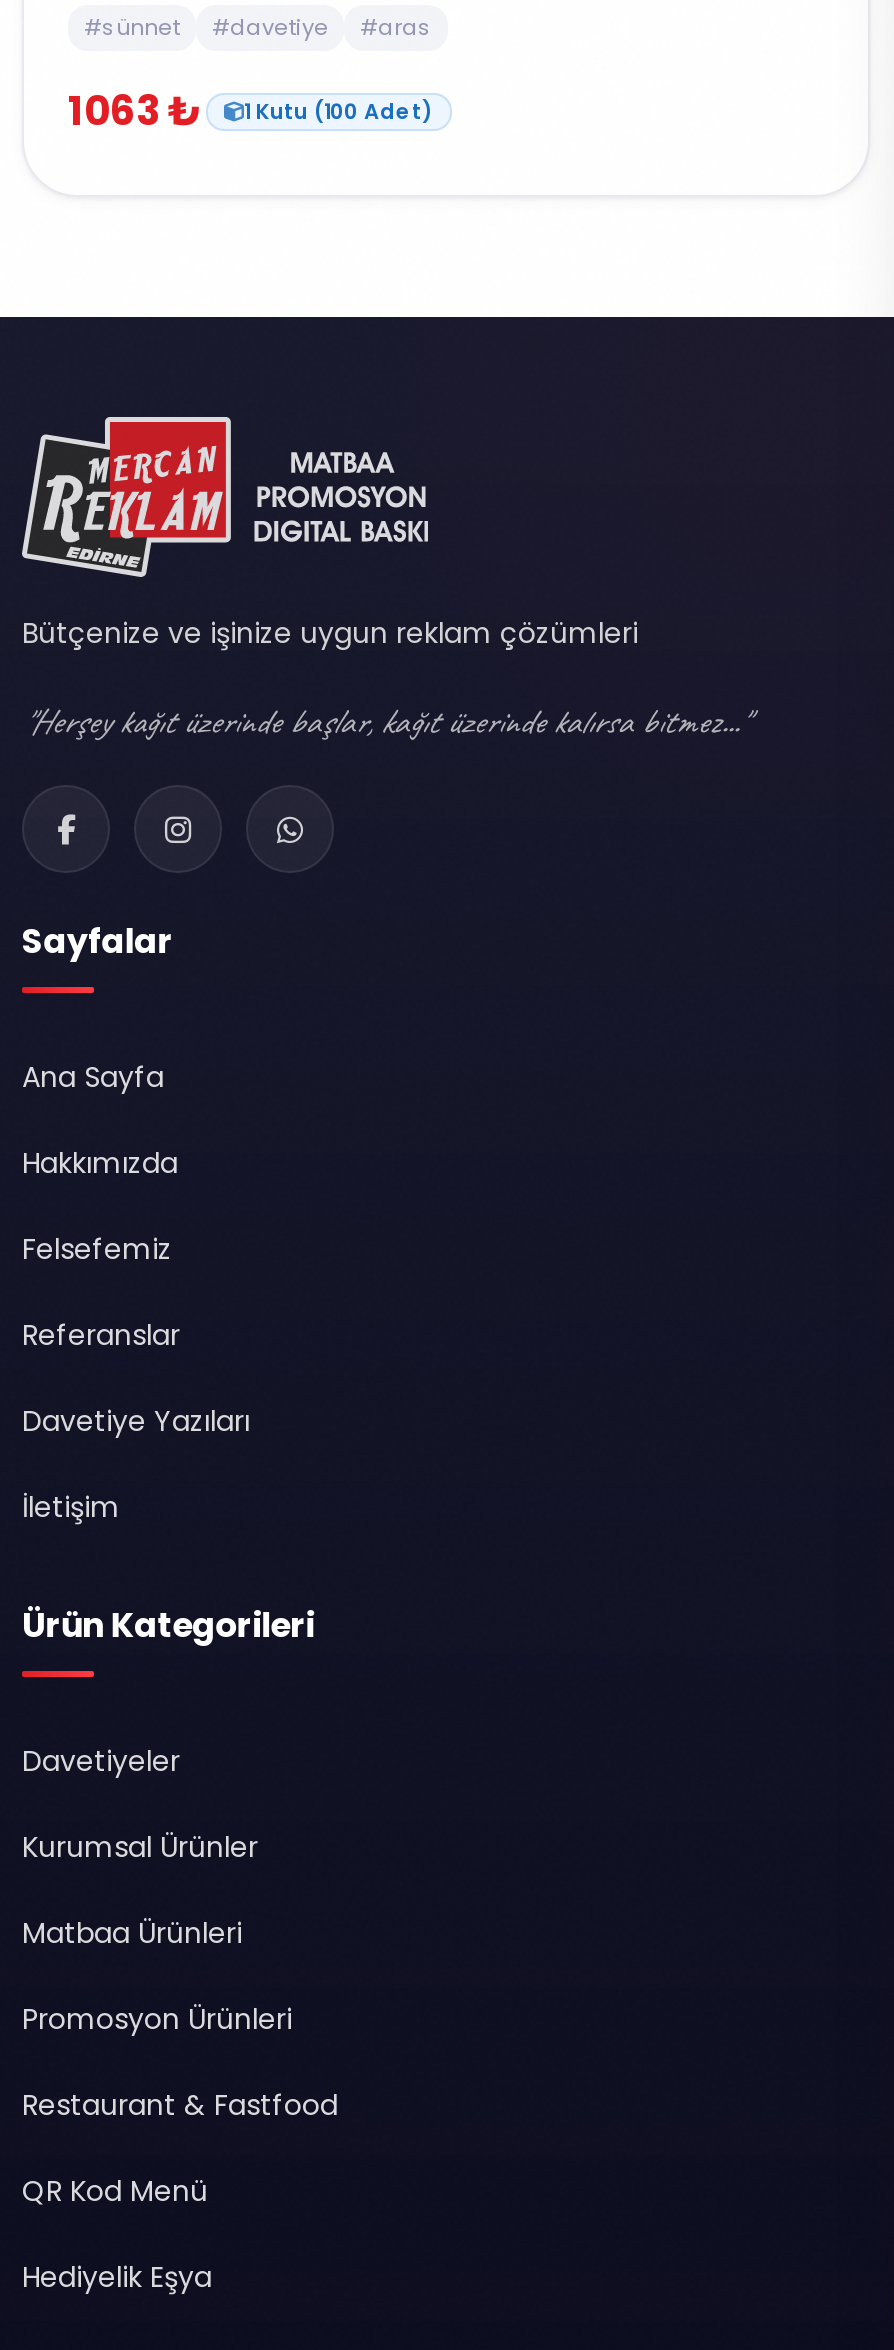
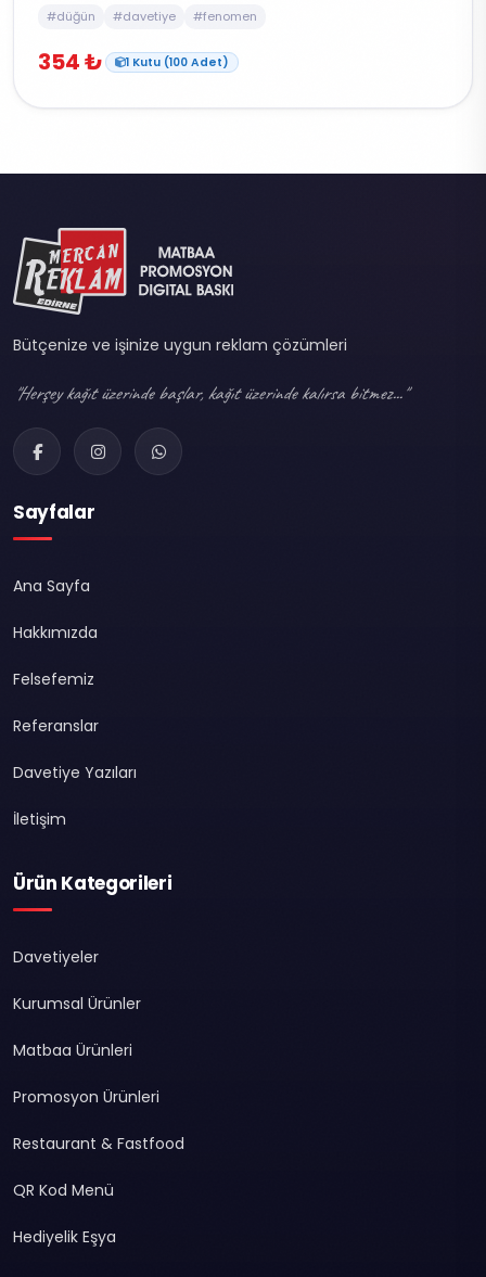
[84,11,180,43] #sünnet -> [47,8,95,25] #düğün
[360,11,432,43] #aras -> [193,8,257,25] #fenomen
[68,83,202,139] 1063 ₺ -> [38,47,103,77] 354 ₺

